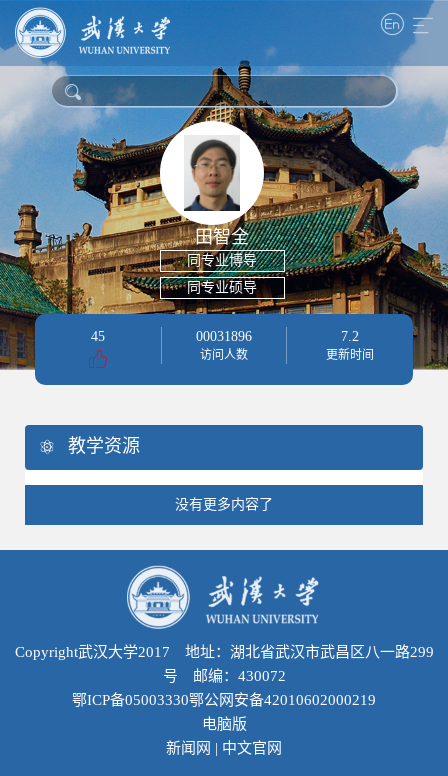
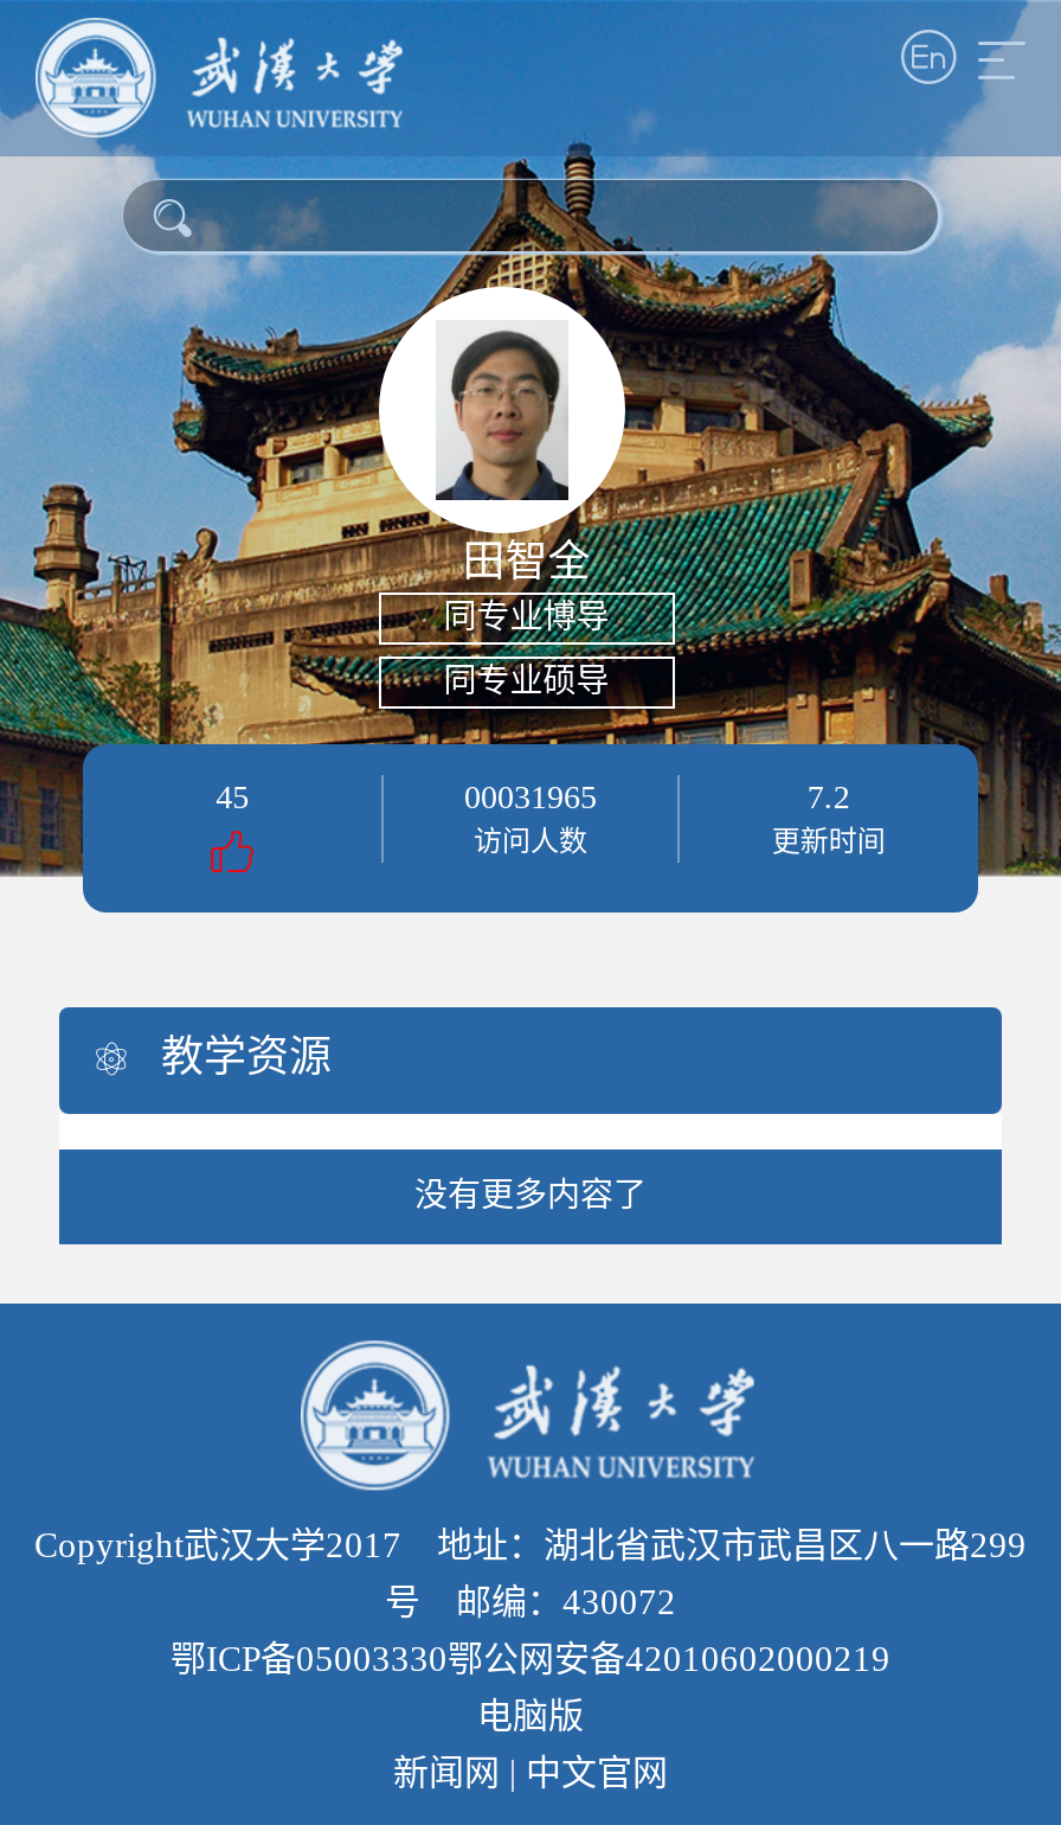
[196,329,252,344] 00031896 -> [464,780,597,816] 00031965

